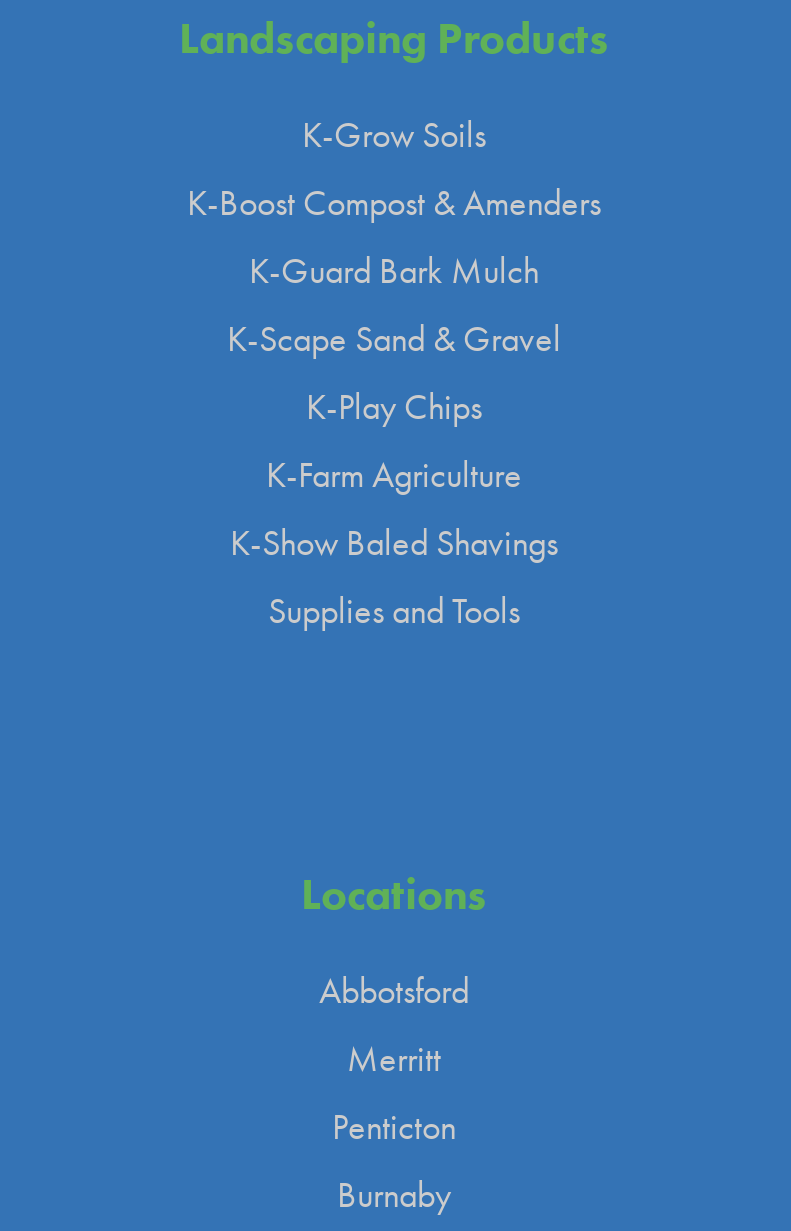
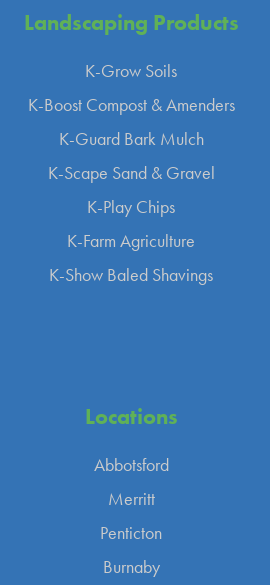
[268,589,520,633] Supplies and Tools -> none

